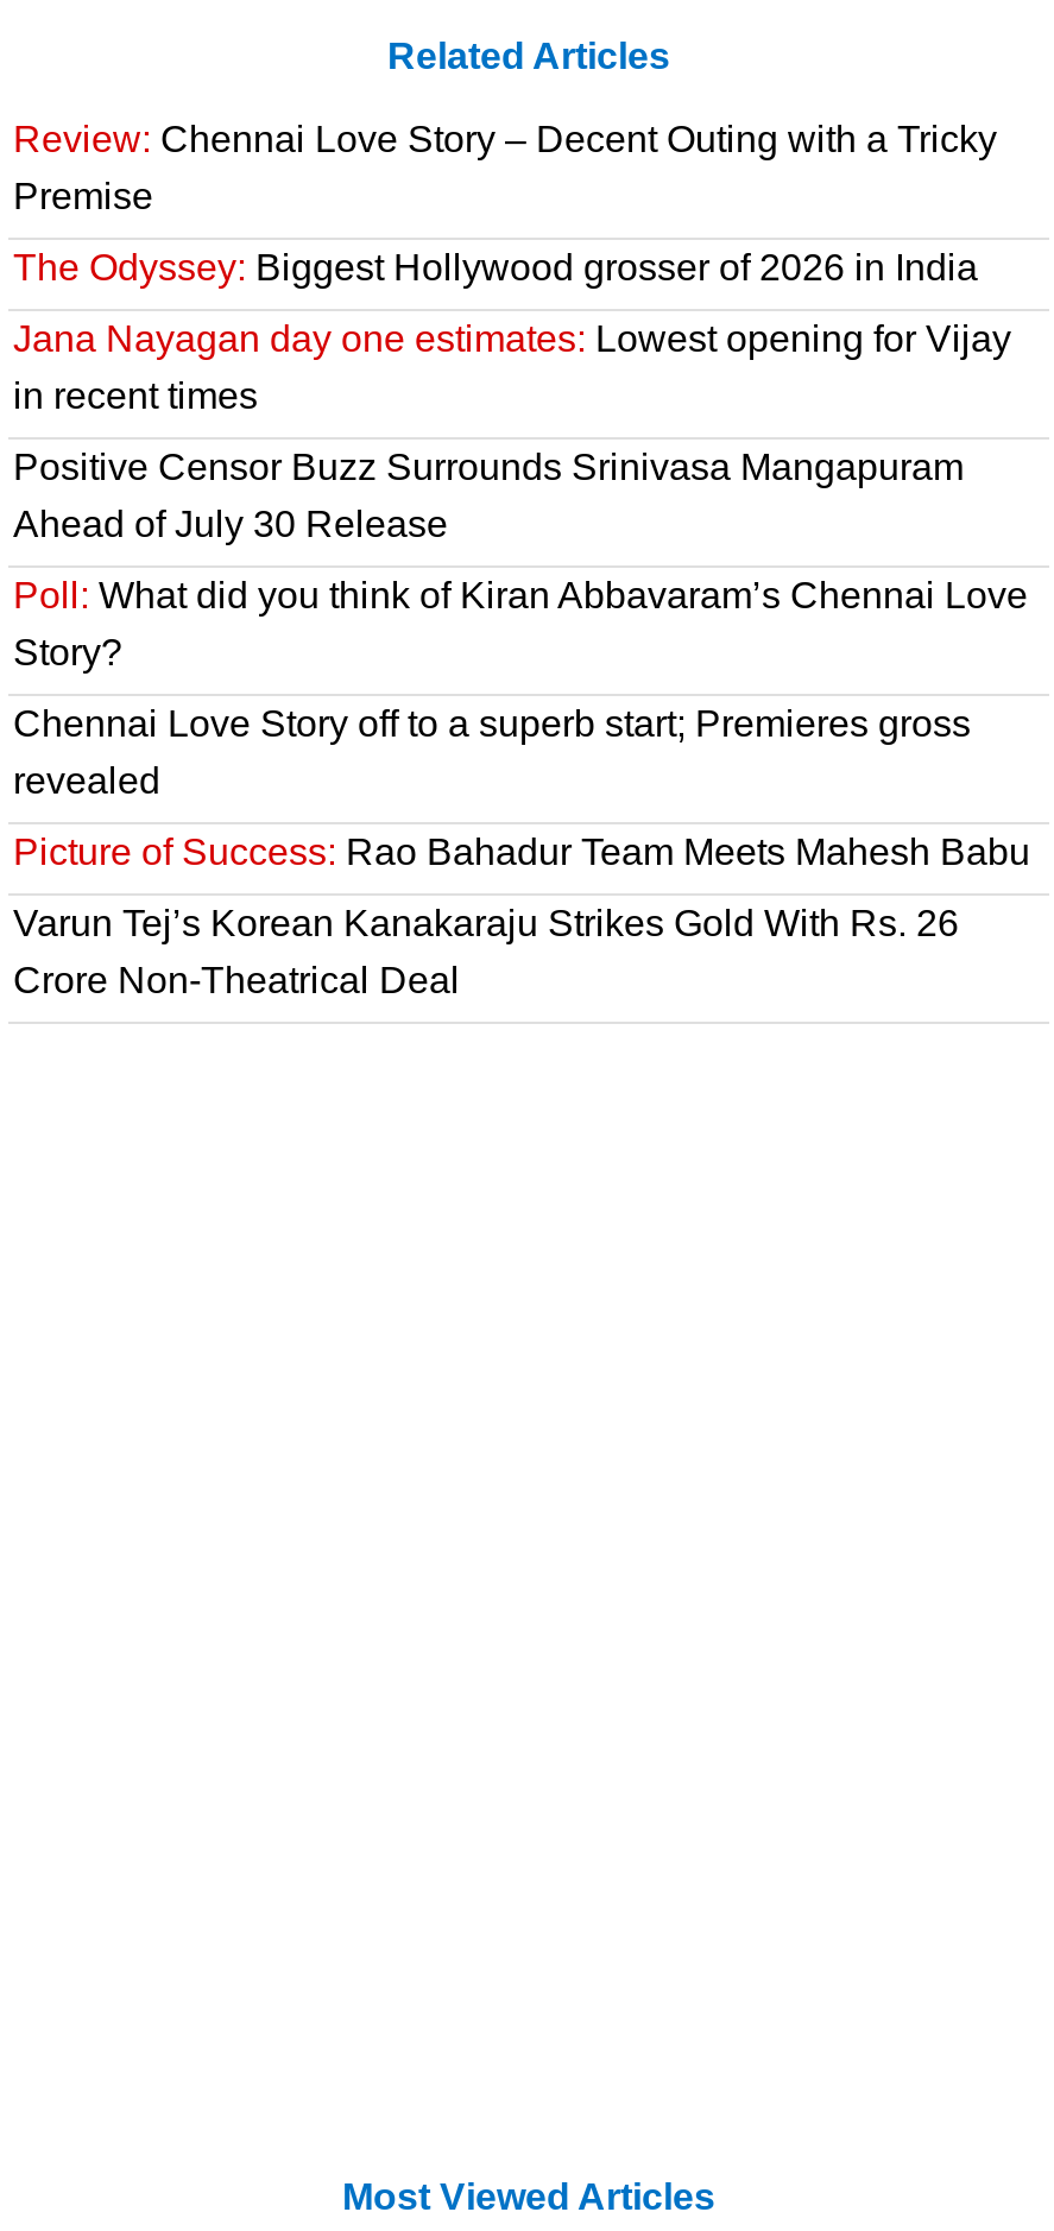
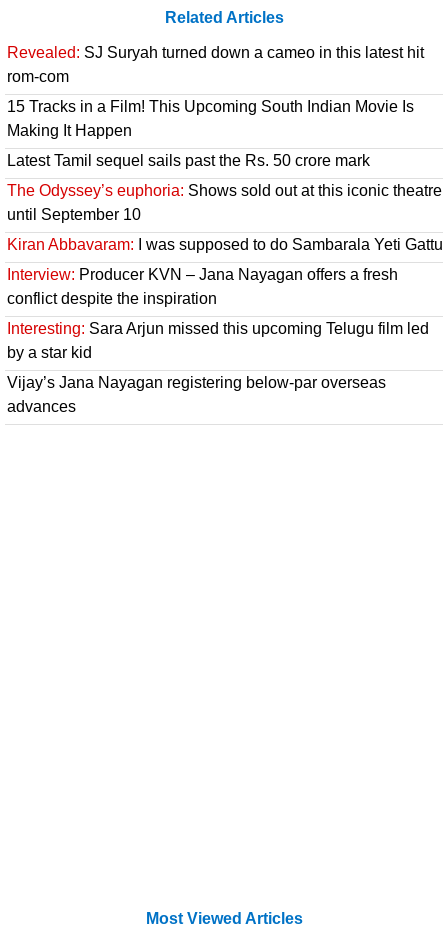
[13,118,997,215] Review: Chennai Love Story – Decent Outing with a Tricky | Premise -> [7,44,424,85] Revealed: SJ Suryah turned down a cameo in this latest hit | rom-com
[13,246,978,287] The Odyssey: Biggest Hollywood grosser of 2026 in India -> [7,98,414,139] 15 Tracks in a Film! This Upcoming South Indian Movie Is | Making It Happen
[13,318,1011,415] Jana Nayagan day one estimates: Lowest opening for Vijay | in recent times -> [7,152,370,169] Latest Tamil sequel sails past the Rs. 50 crore mark
[13,446,964,543] Positive Censor Buzz Surrounds Srinivasa Mangapuram | Ahead of July 30 Release -> [7,182,442,223] The Odyssey’s euphoria: Shows sold out at this iconic theatre | until September 10
[13,574,1028,672] Poll: What did you think of Kiran Abbavaram’s Chennai Love | Story? -> [7,236,443,253] Kiran Abbavaram: I was supposed to do Sambarala Yeti Gattu
[13,703,971,800] Chennai Love Story off to a superb start; Premieres gross | revealed -> [7,266,398,307] Interview: Producer KVN – Jana Nayagan offers a fresh | conflict despite the inspiration
[13,831,1030,871] Picture of Success: Rao Bahadur Team Meets Mahesh Babu -> [7,320,429,361] Interesting: Sara Arjun missed this upcoming Telugu film led | by a star kid
[13,902,959,1000] Varun Tej’s Korean Kanakaraju Strikes Gold With Rs. 26 | Crore Non-Theatrical Deal -> [7,374,386,415] Vijay’s Jana Nayagan registering below-par overseas | advances

